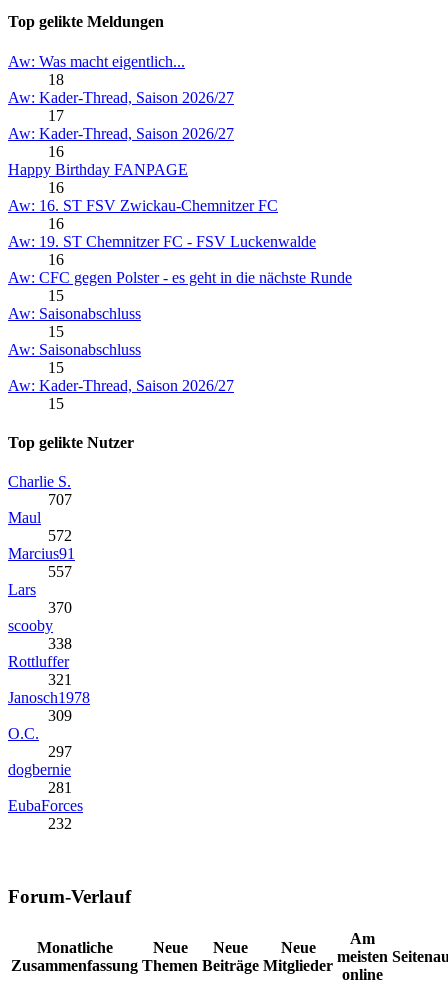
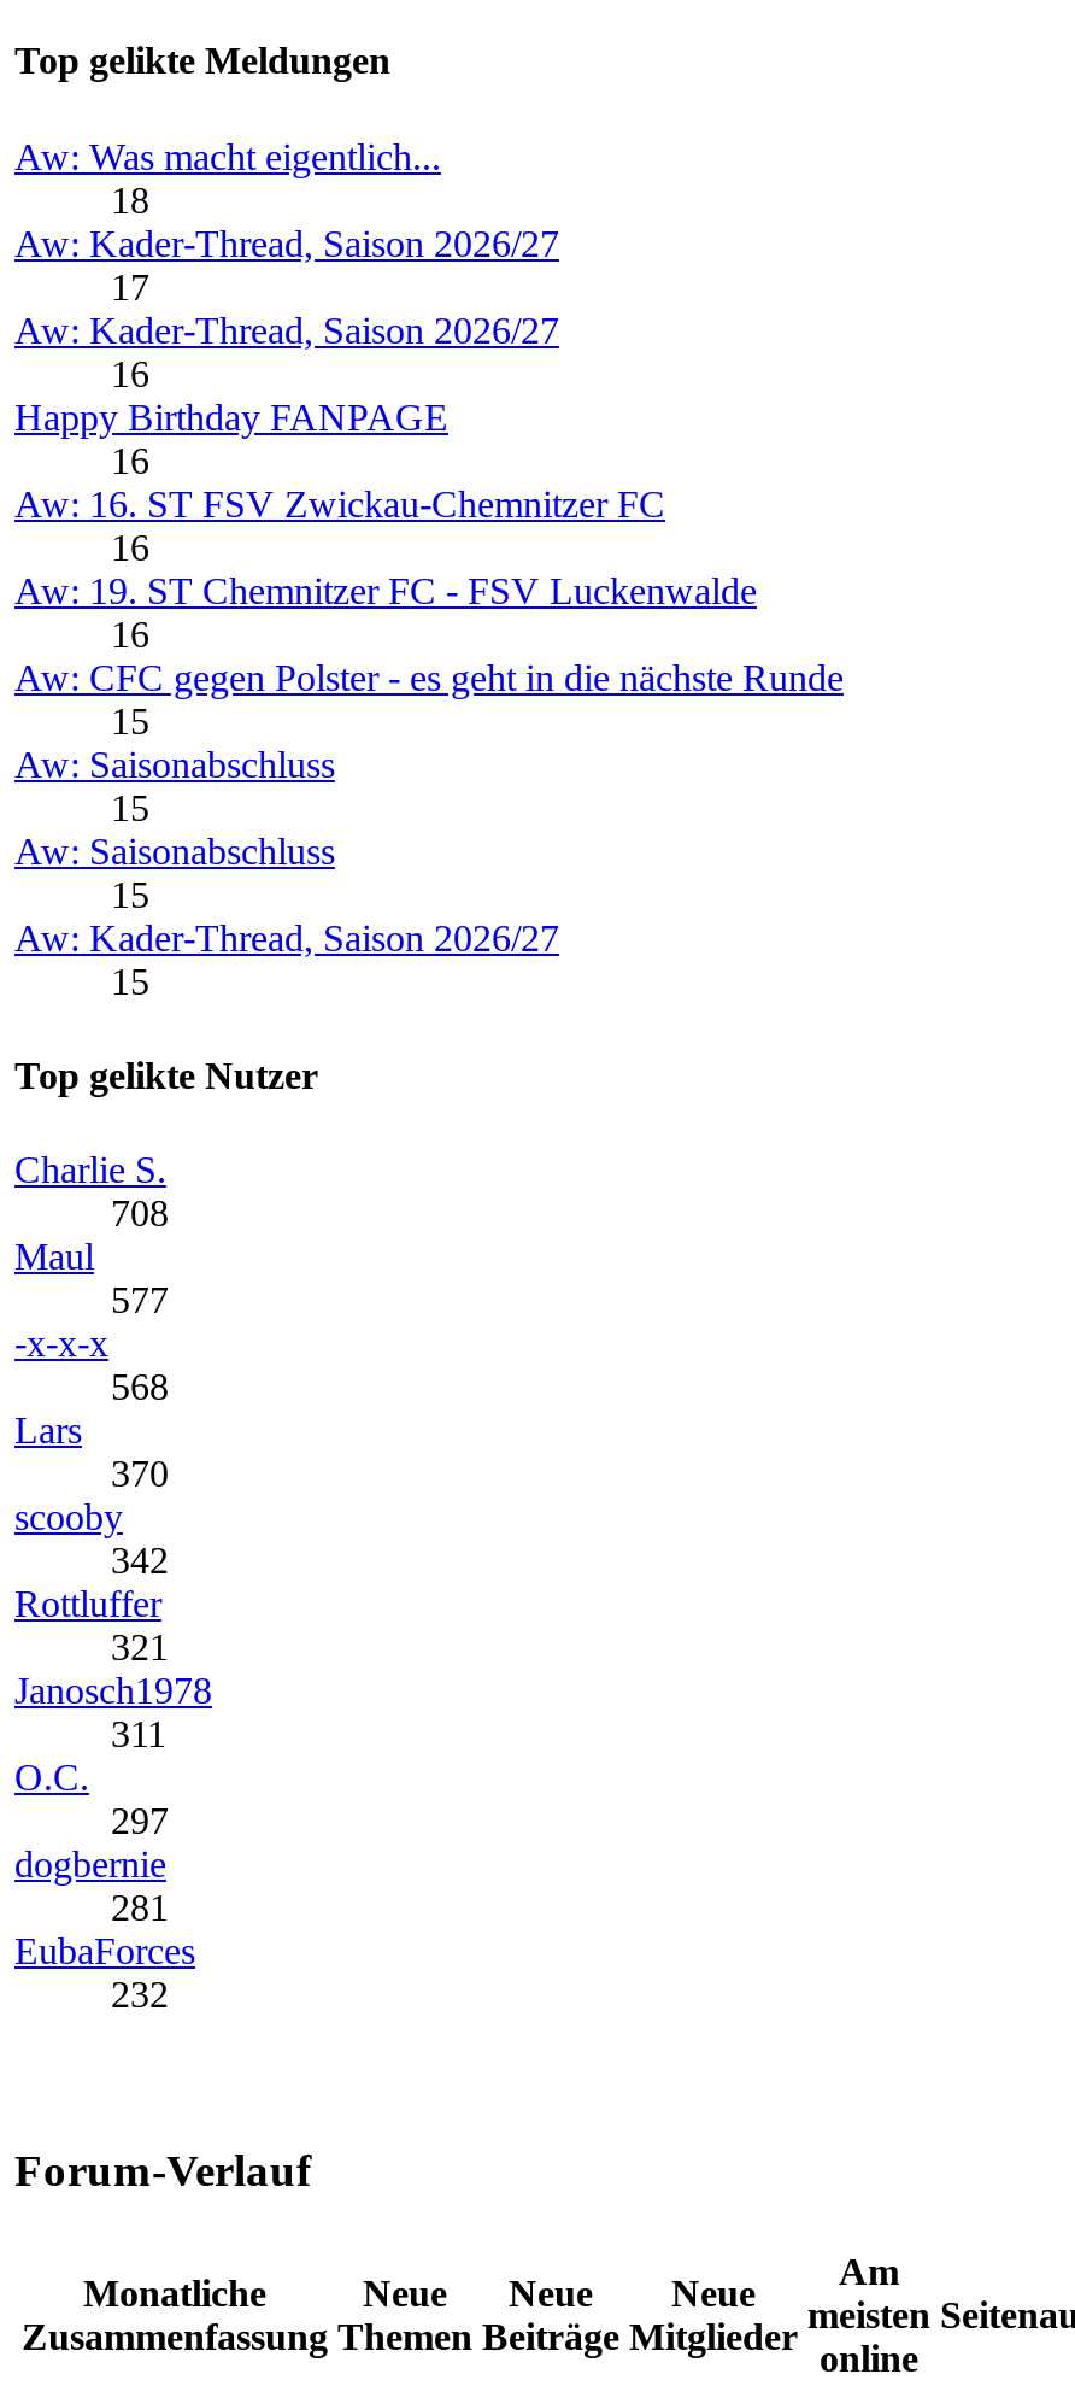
[48,491,72,508] 707 -> [111,1193,169,1234] 708
[8,527,75,580] 572 | Marcius91 | 557 -> [14,1280,169,1407] 577 | -x-x-x | 568
[48,635,72,652] 338 -> [111,1540,169,1581] 342
[48,707,72,724] 309 -> [111,1714,166,1755] 311

